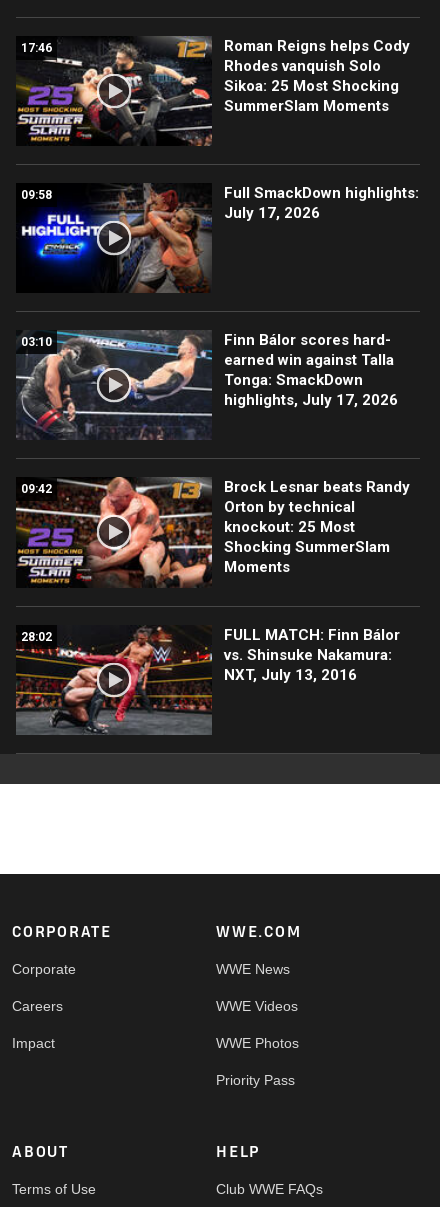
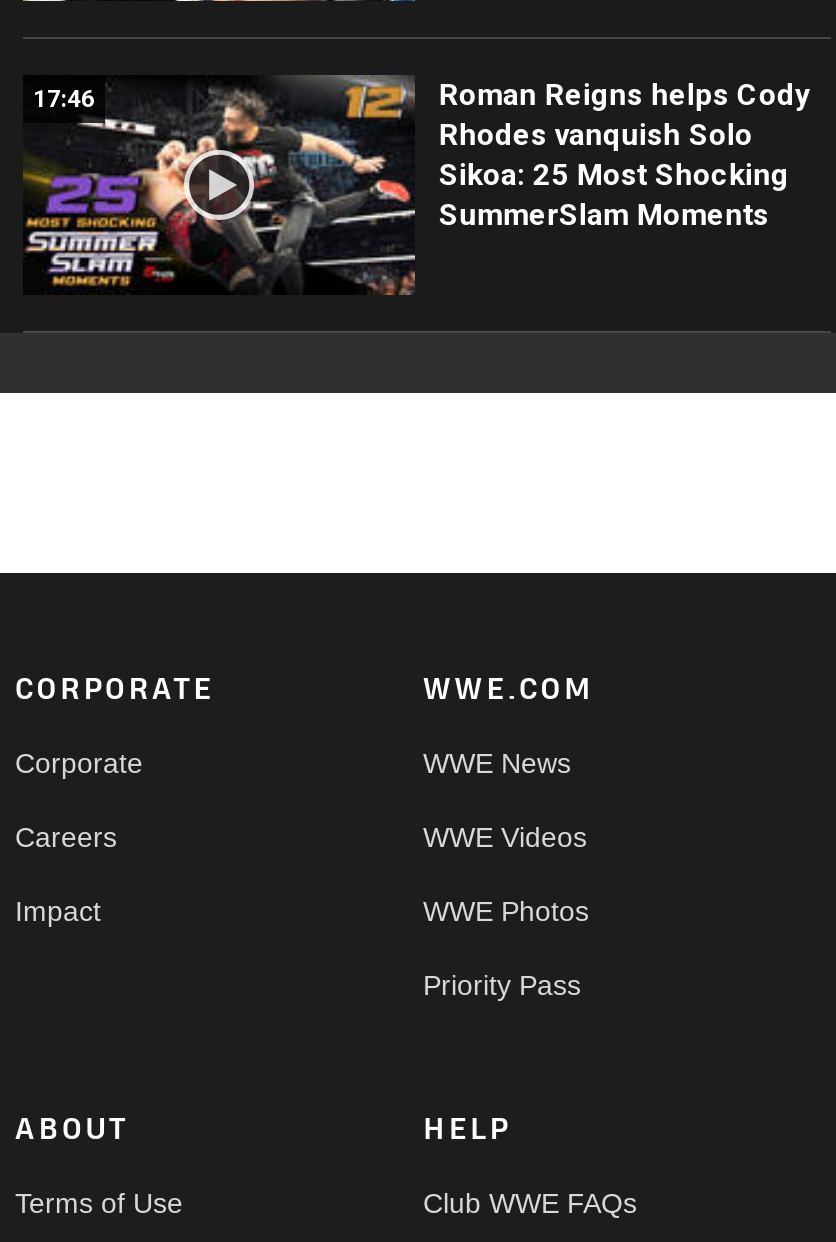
[17,183,419,293] [image] | 09:58 | Full SmackDown highlights: | July 17, 2026 -> none
[16,330,398,440] [image] | 03:10 | Finn Bálor scores hard- | earned win against Talla | Tonga: SmackDown | highlights, July 17, 2026 -> none
[15,477,410,587] [image] | 09:42 | Brock Lesnar beats Randy | Orton by technical | knockout: 25 Most | Shocking SummerSlam | Moments -> none
[15,625,400,735] [image] | 28:02 | FULL MATCH: Finn Bálor | vs. Shinsuke Nakamura: | NXT, July 13, 2016 -> none

